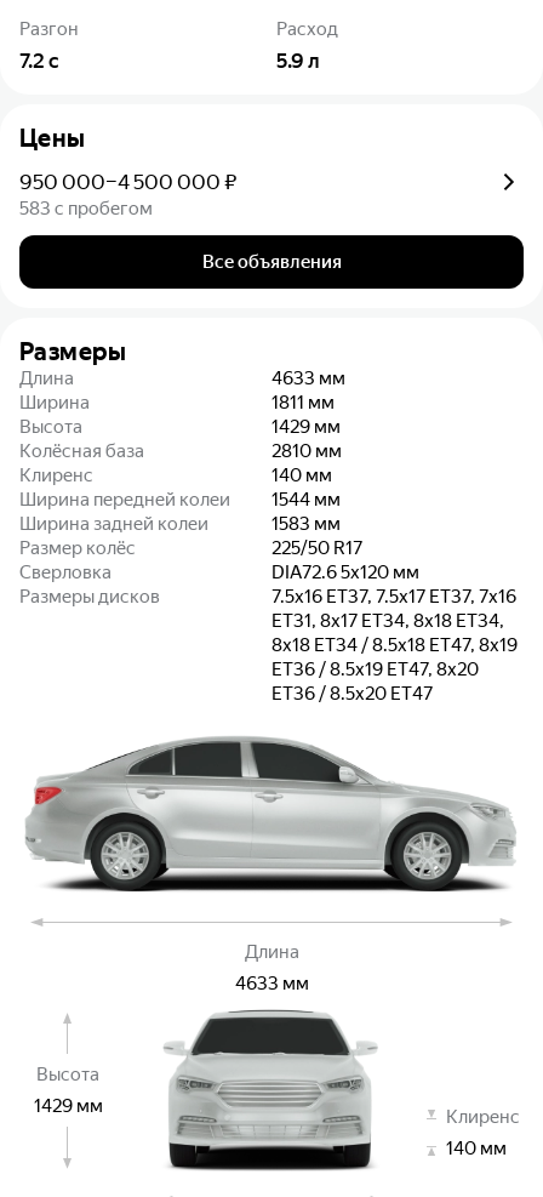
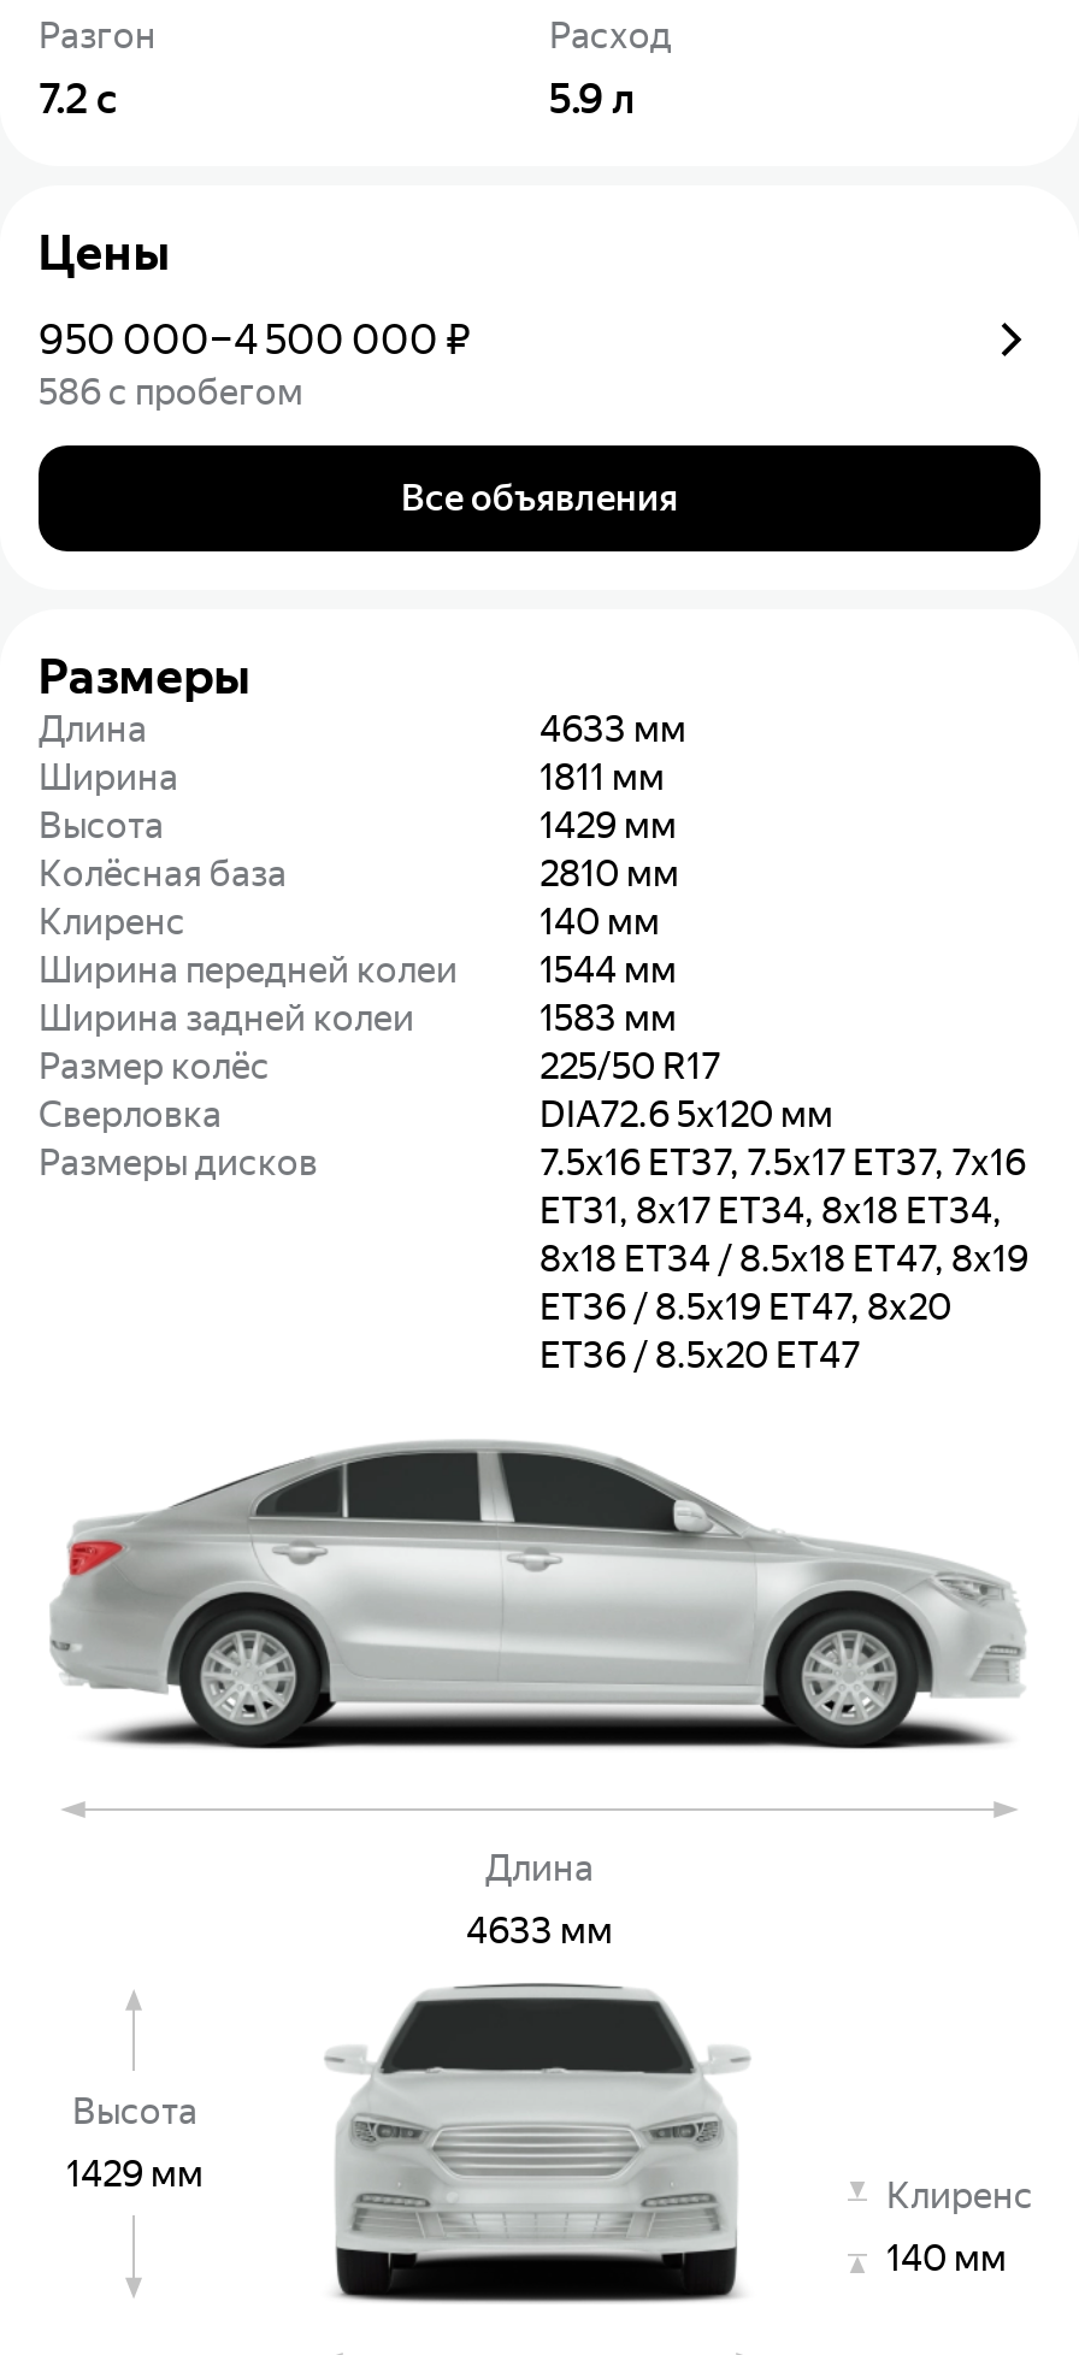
[19,198,153,220] 583 с пробегом -> [39,371,303,414] 586 с пробегом

